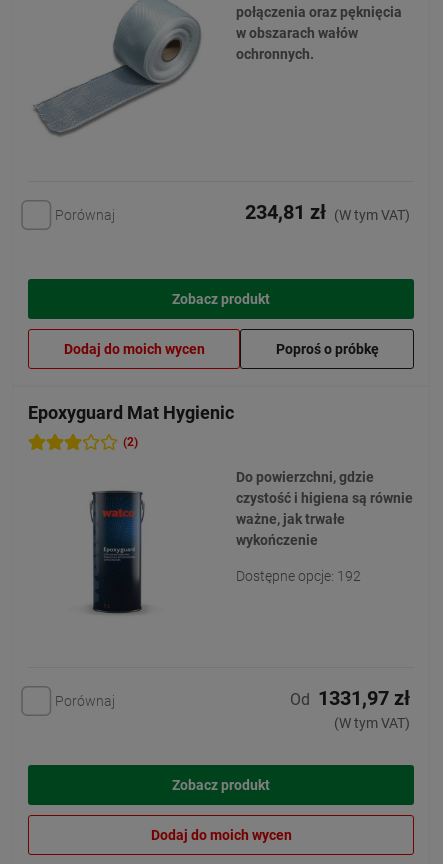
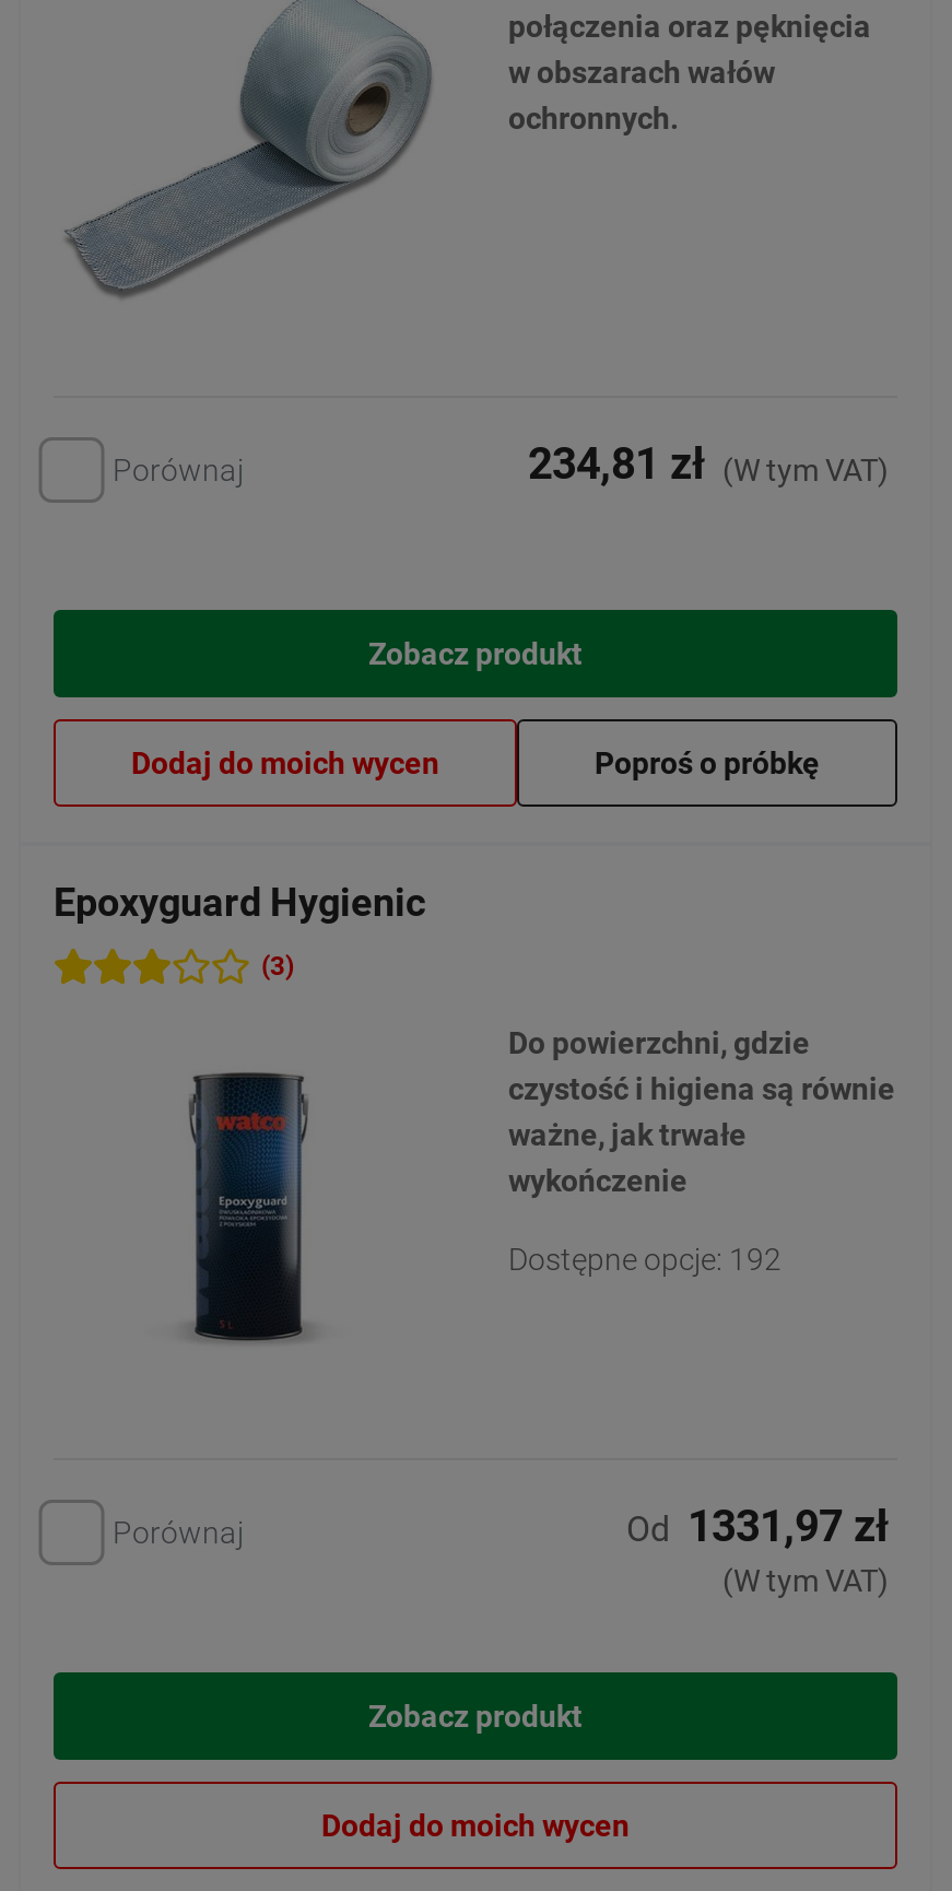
[28,402,234,423] Epoxyguard Mat Hygienic -> [54,879,425,925] Epoxyguard Hygienic
[123,435,138,449] (2) -> [261,951,294,982] (3)

